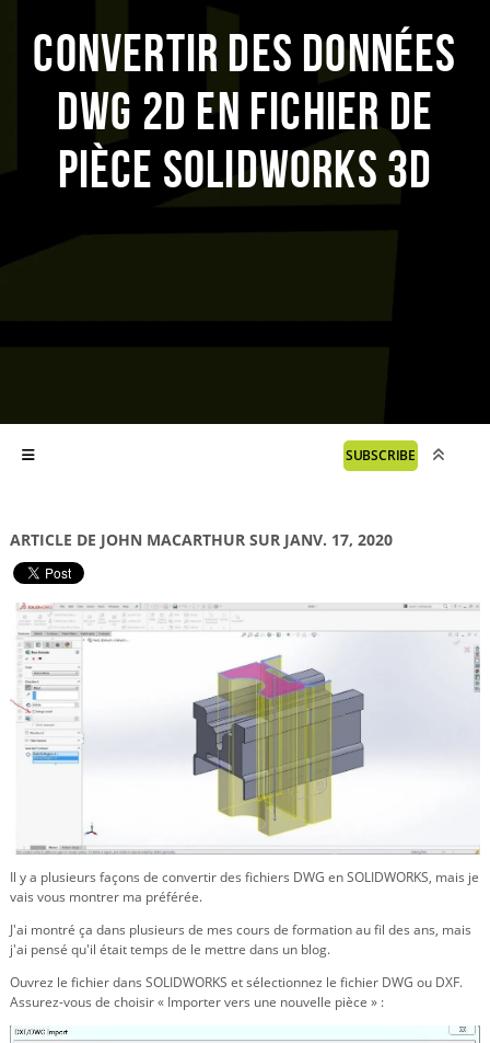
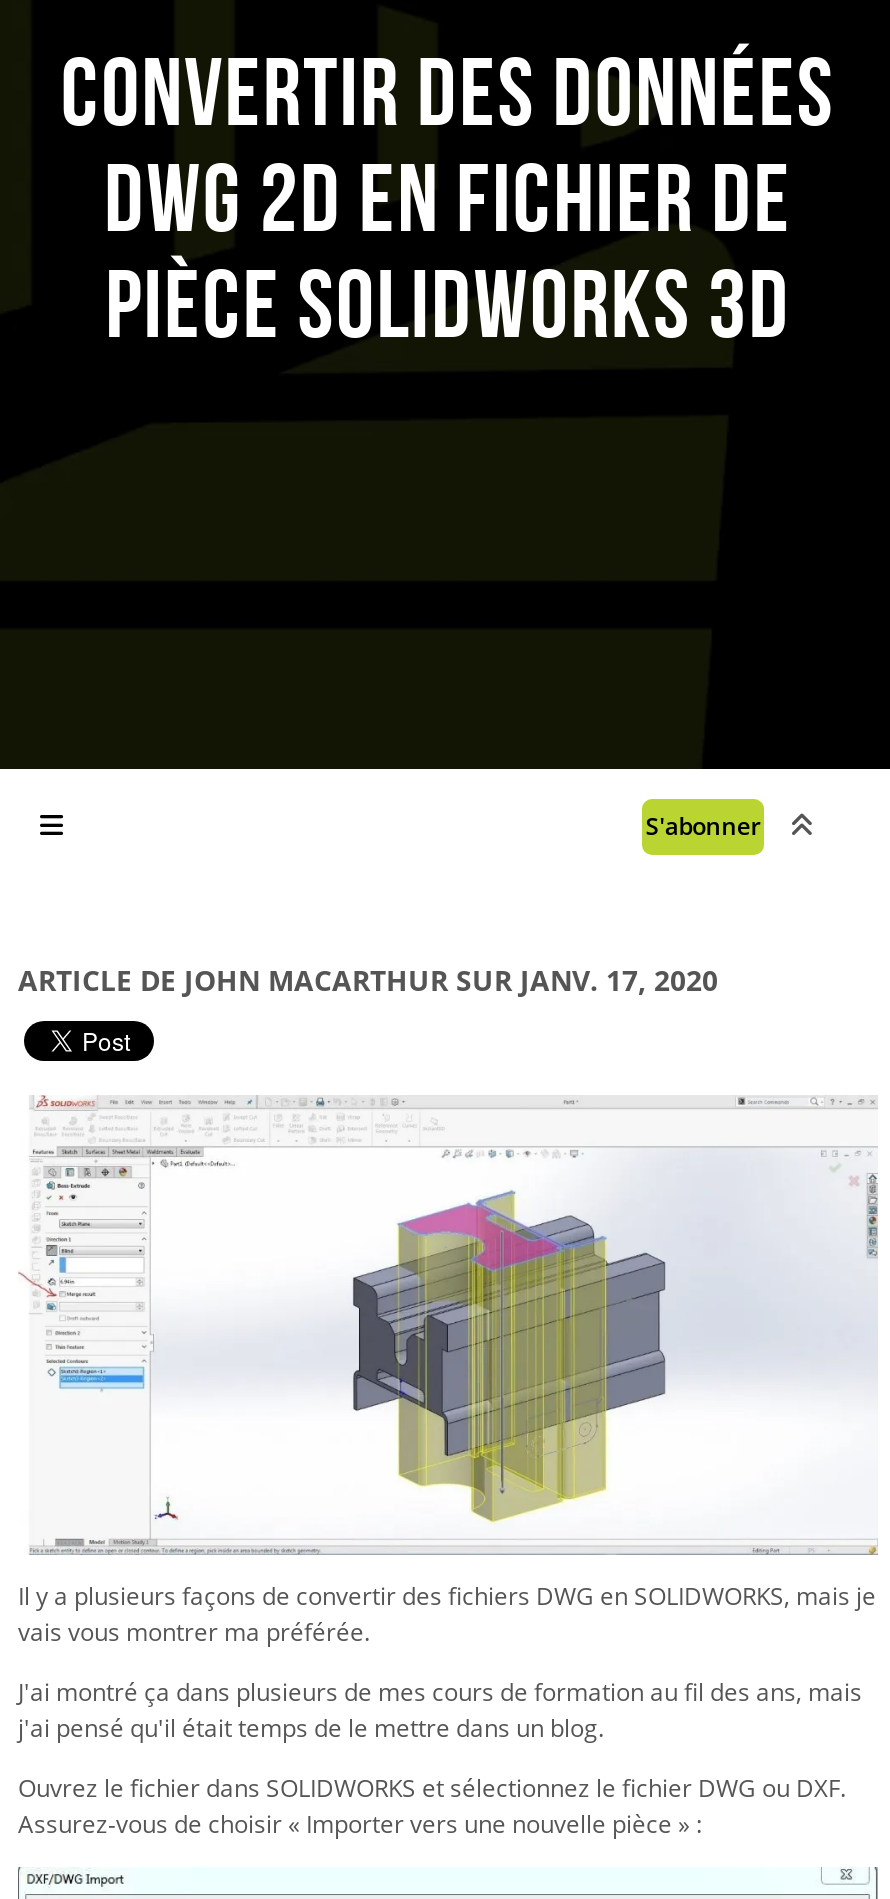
[345,446,416,465] SUBSCRIBE -> [646,810,760,844] S'abonner

